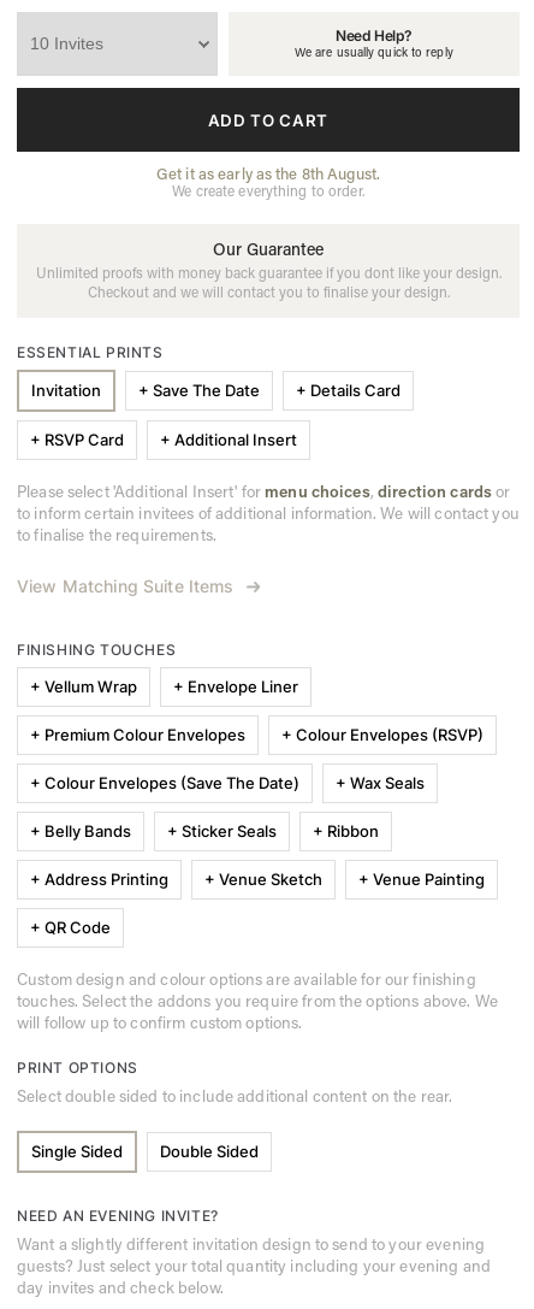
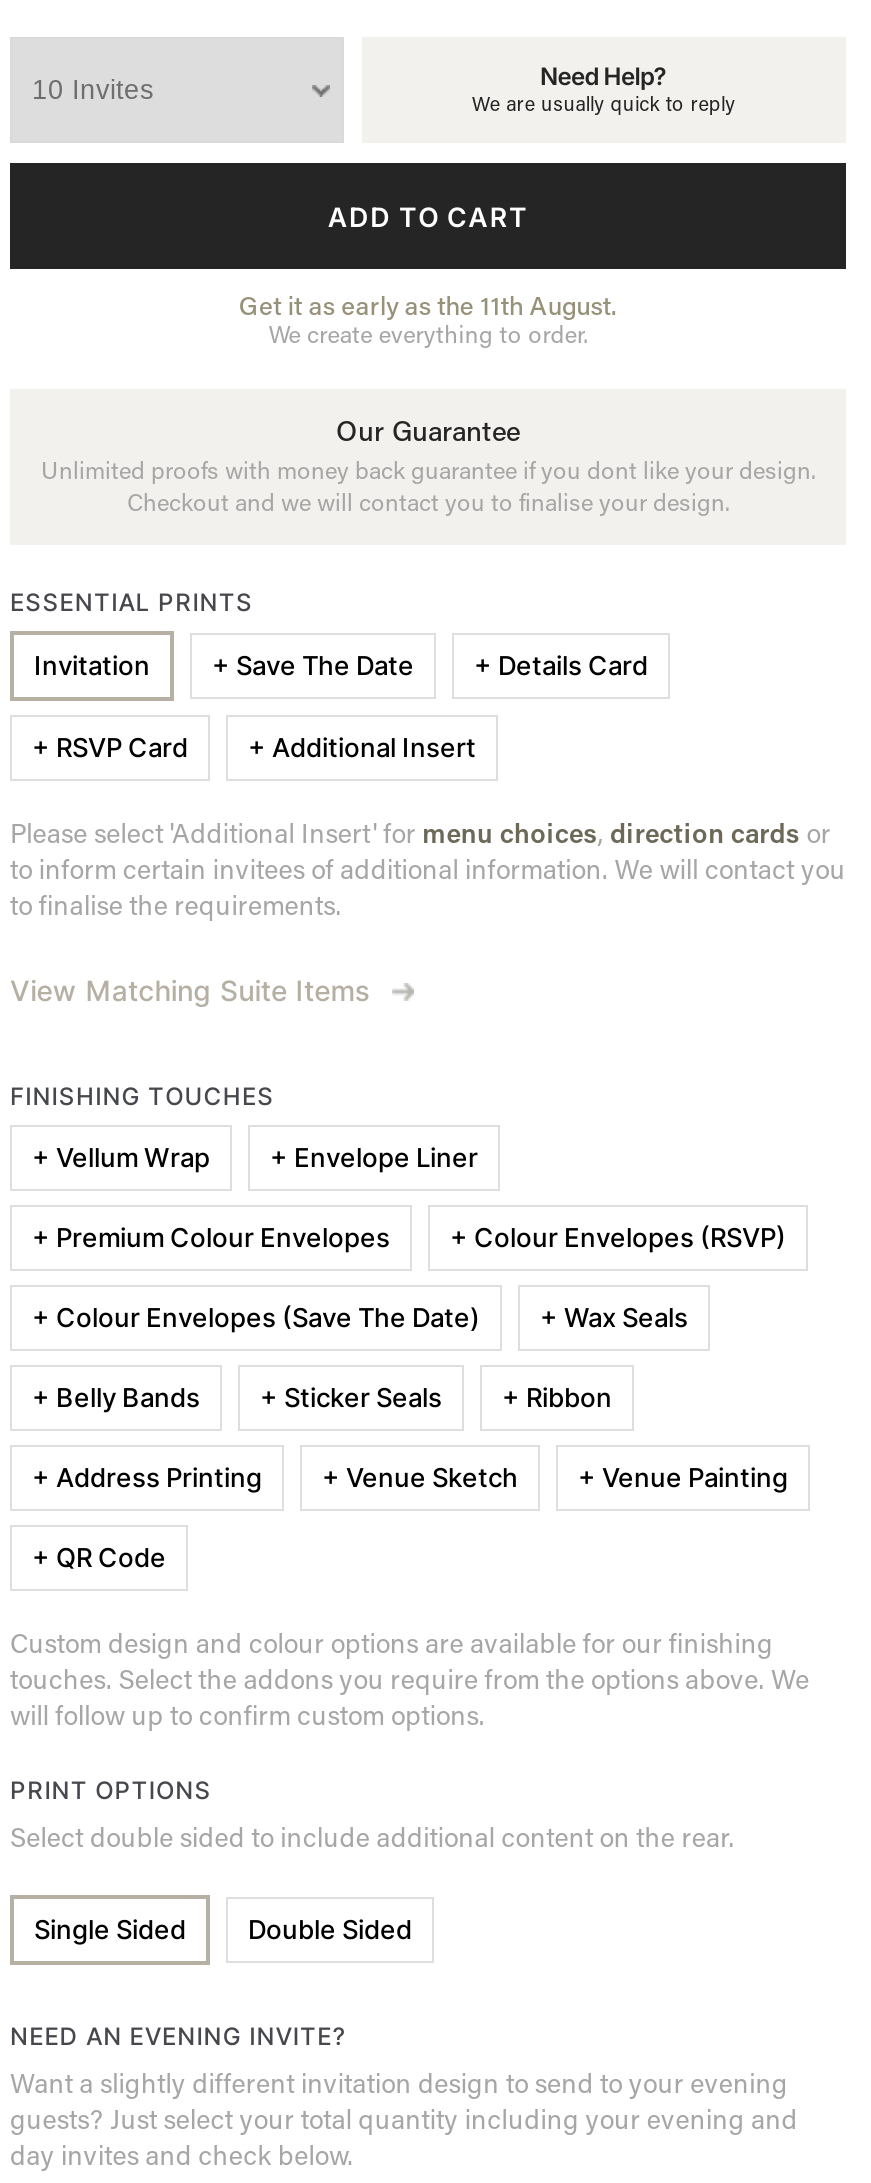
[156,163,380,183] Get it as early as the 8th August. -> [239,287,617,321] Get it as early as the 11th August.

